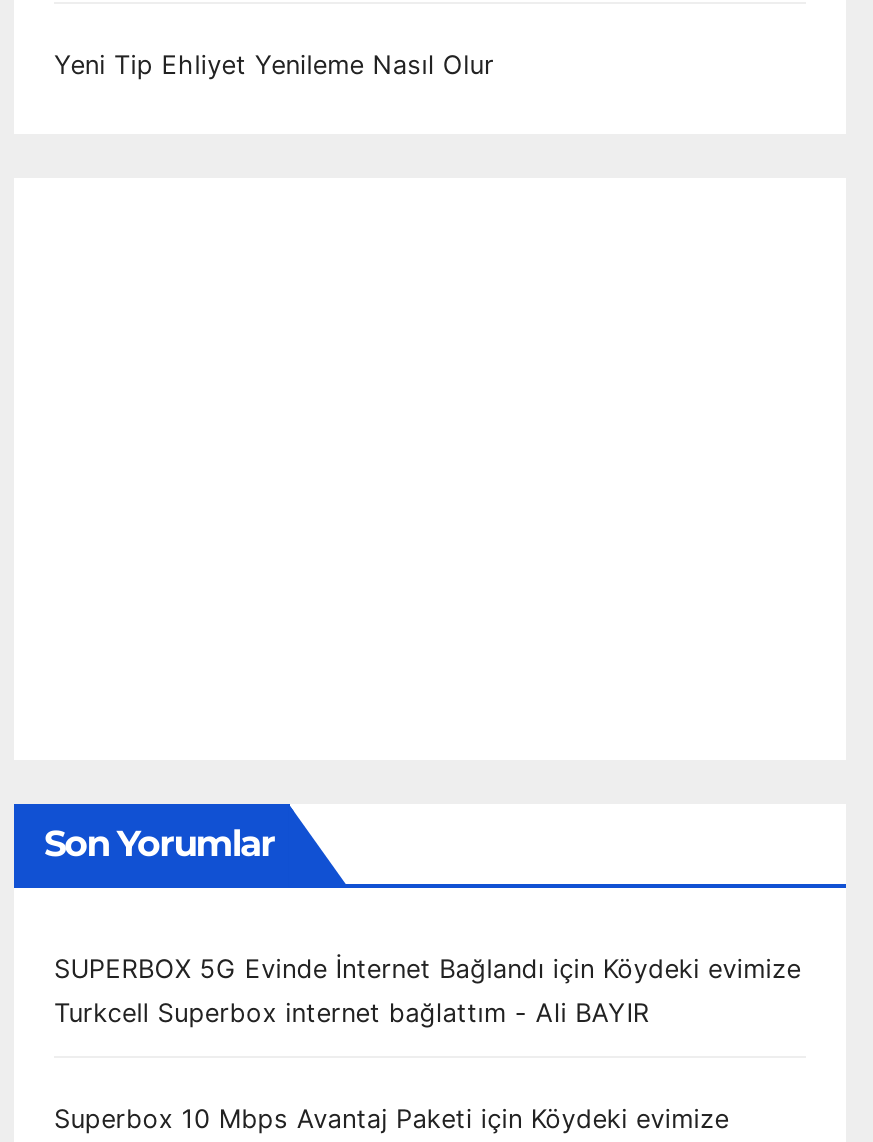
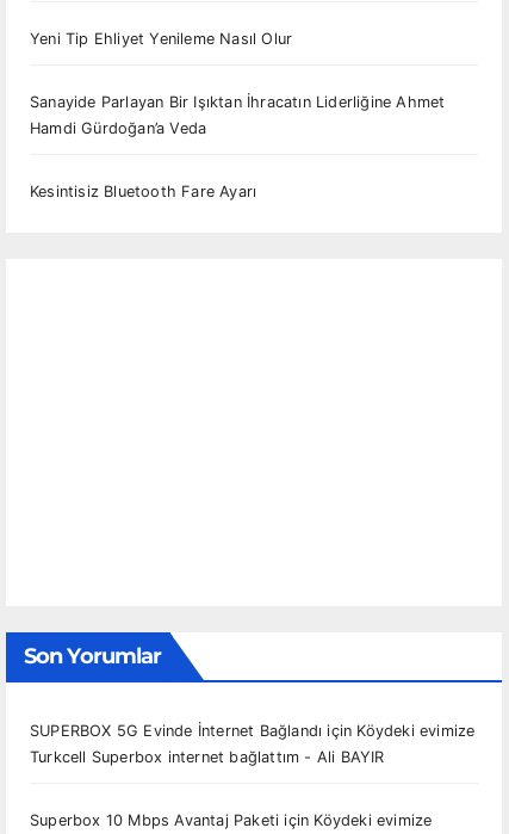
none -> [30,93,445,137] Sanayide Parlayan Bir Işıktan İhracatın Liderliğine Ahmet | Hamdi Gürdoğan’a Veda
none -> [30,183,257,200] Kesintisiz Bluetooth Fare Ayarı

